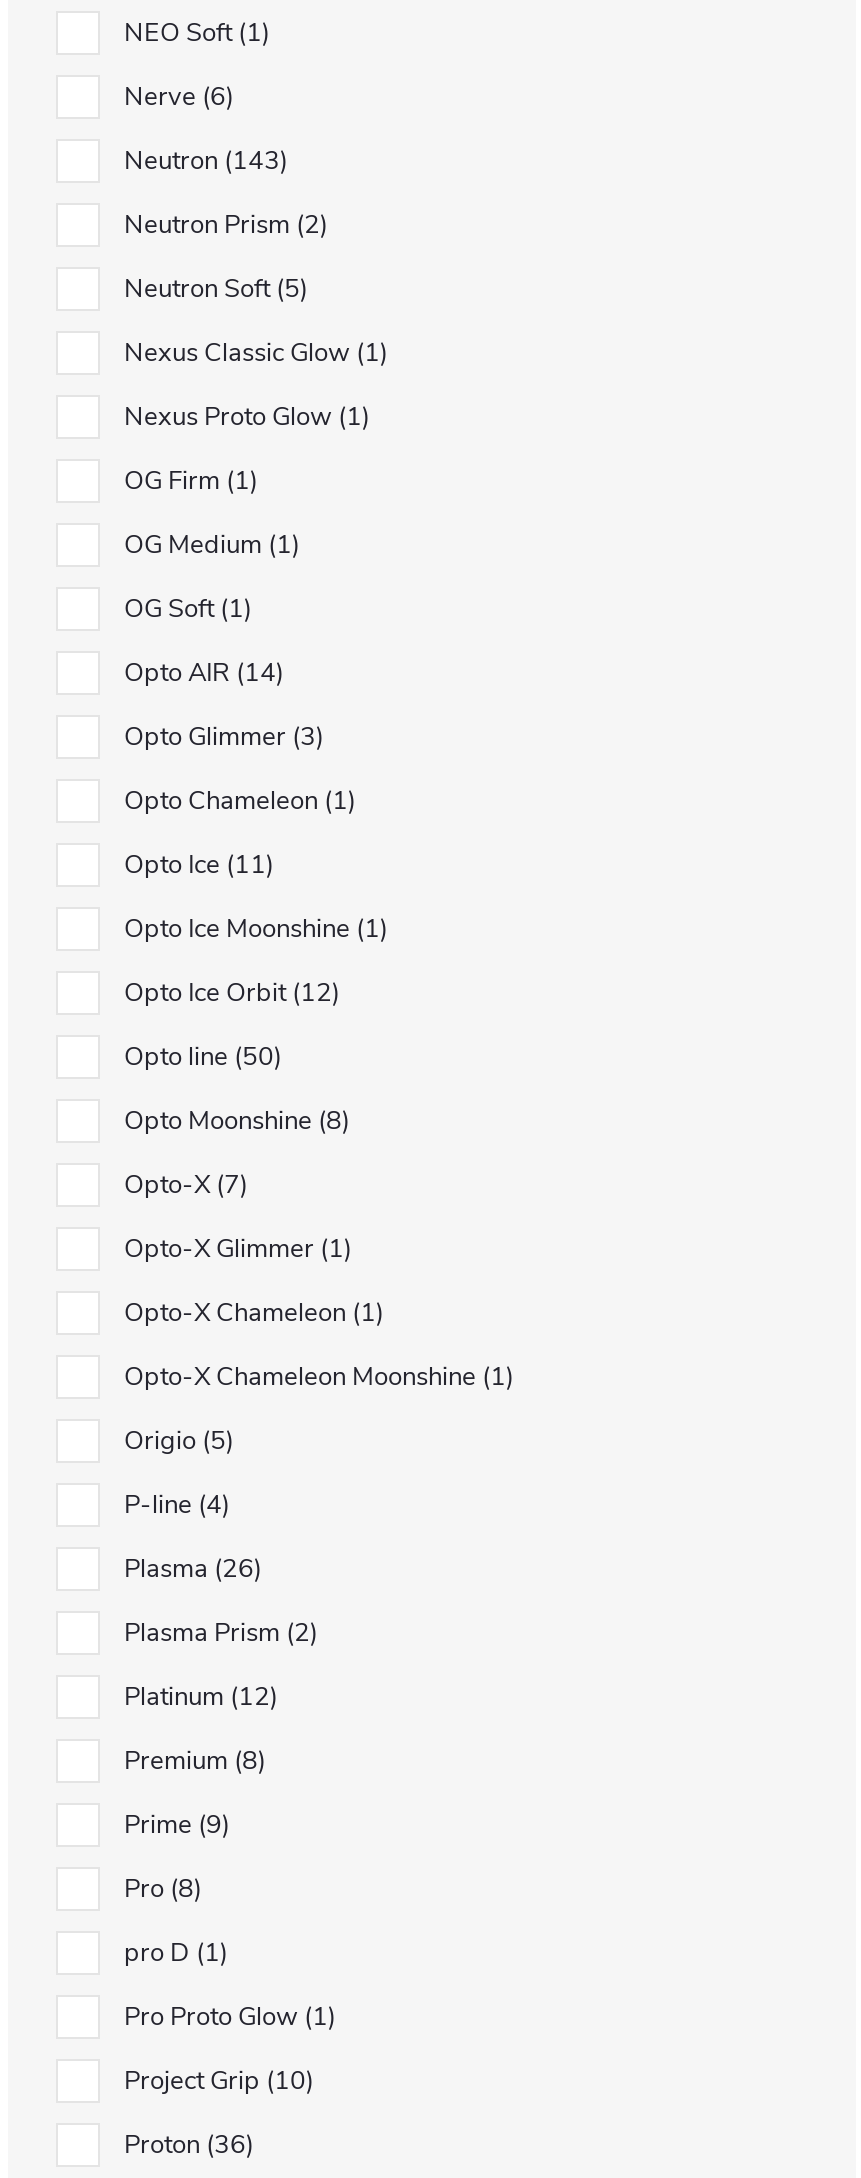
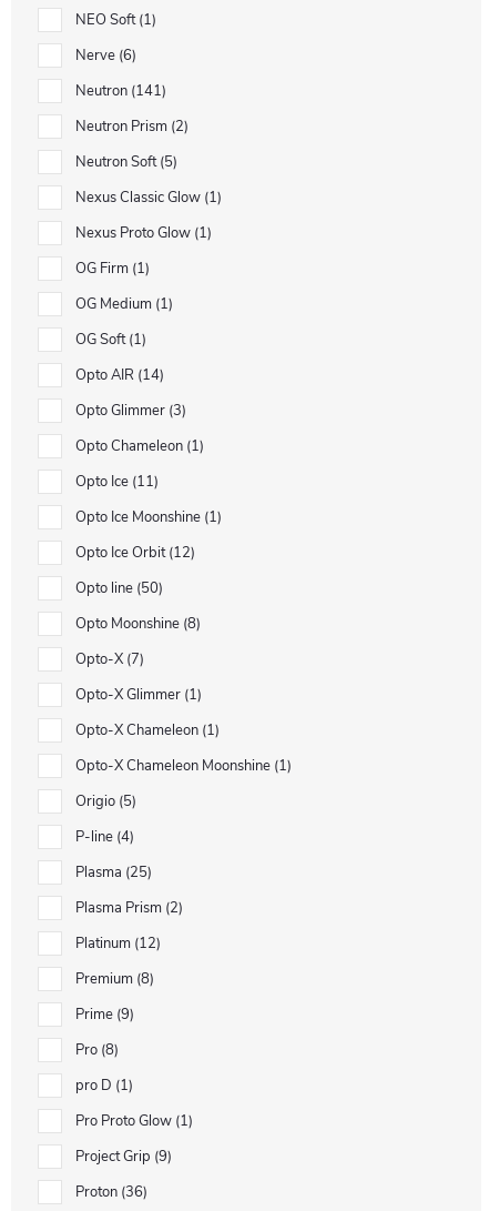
[124,143,280,179] Neutron 143 -> [75,81,162,101] Neutron 141
[124,1551,254,1587] Plasma 26 -> [75,862,147,882] Plasma 25
[124,2063,306,2099] Project Grip 10 -> [75,1147,167,1167] Project Grip 9

